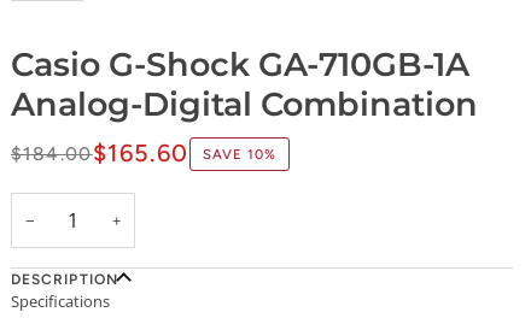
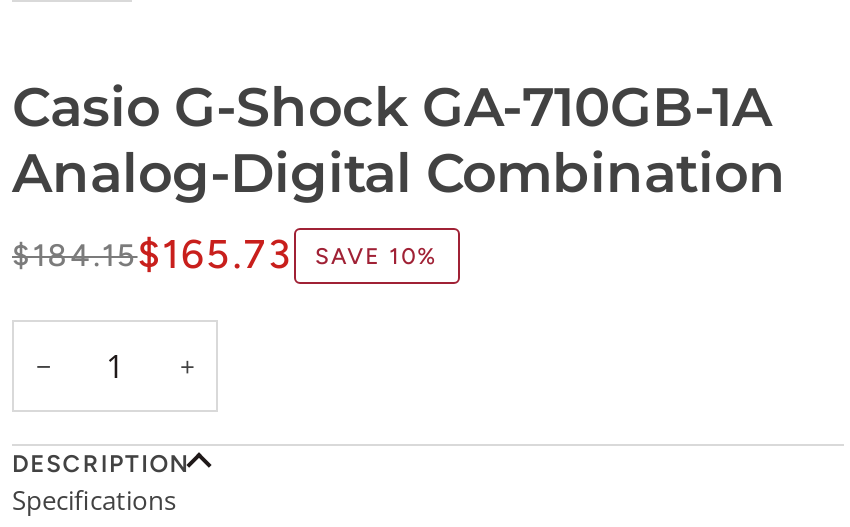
[11,138,276,167] $184.00$165.60 SAVE 10% -> [12,230,437,278] $184.15$165.73 SAVE 10%

